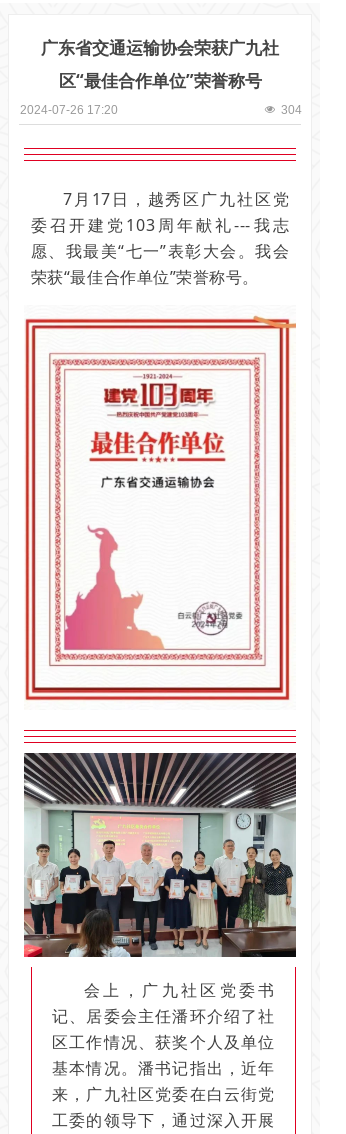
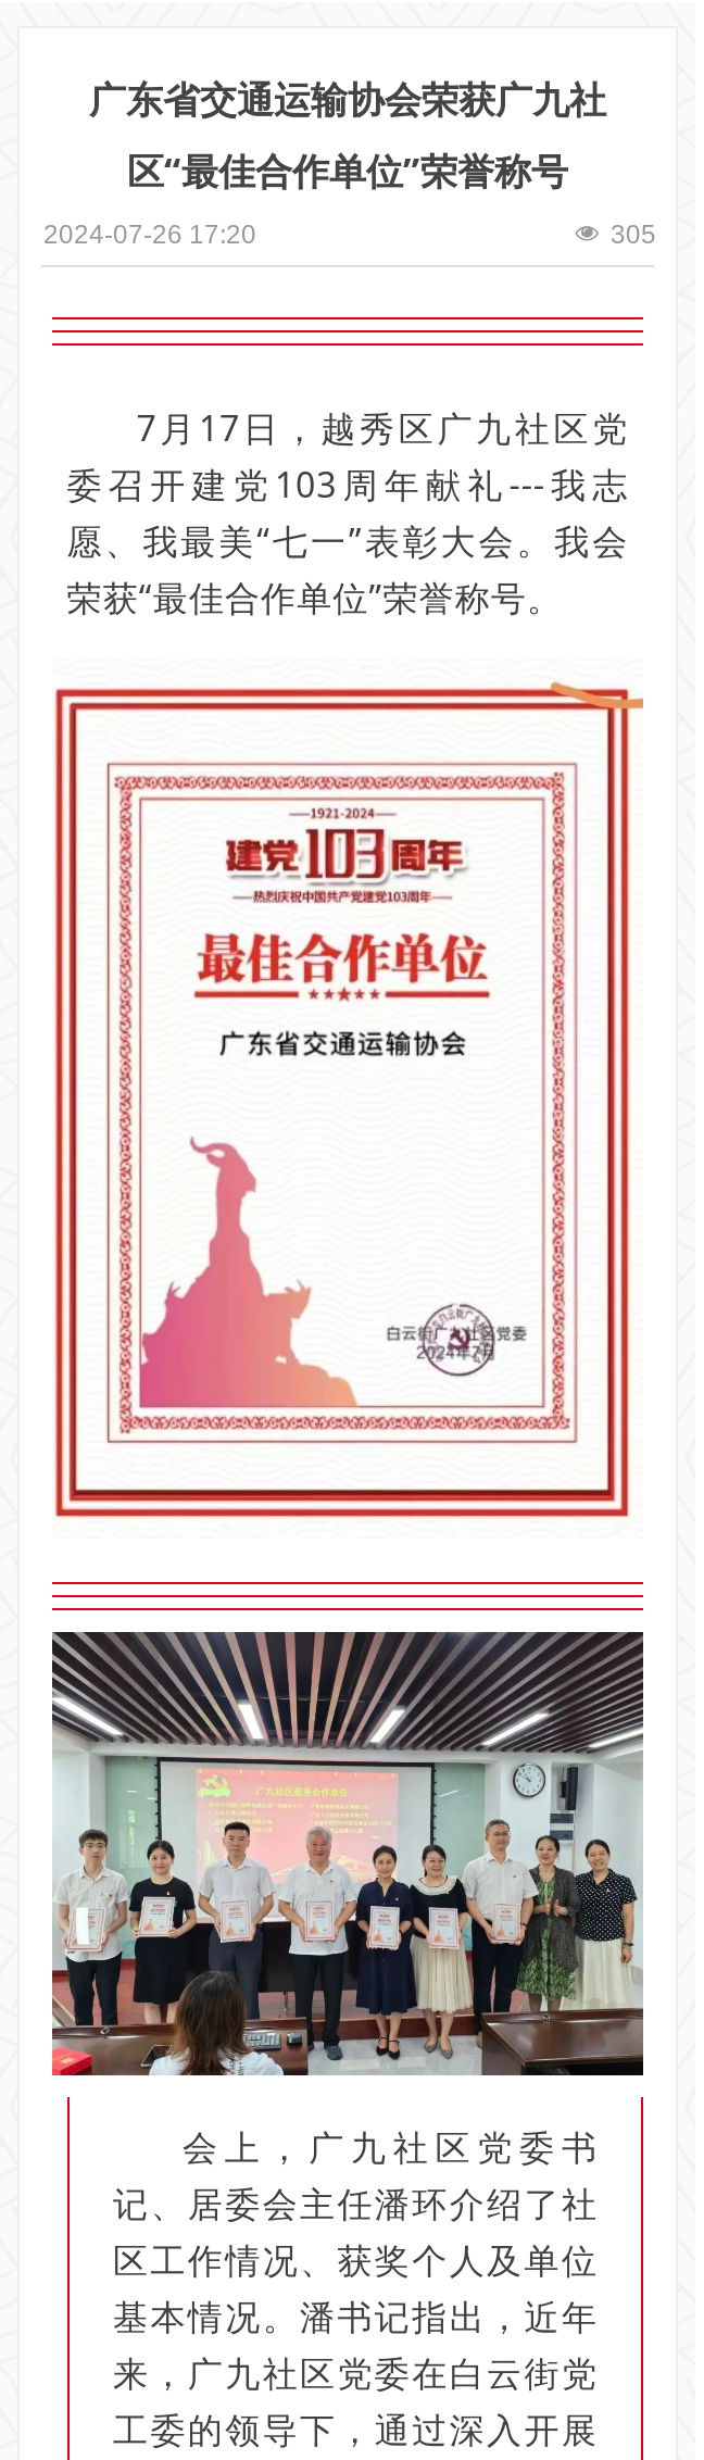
[264,103,302,117] 넶 304 -> [574,219,656,250] 넶 305

